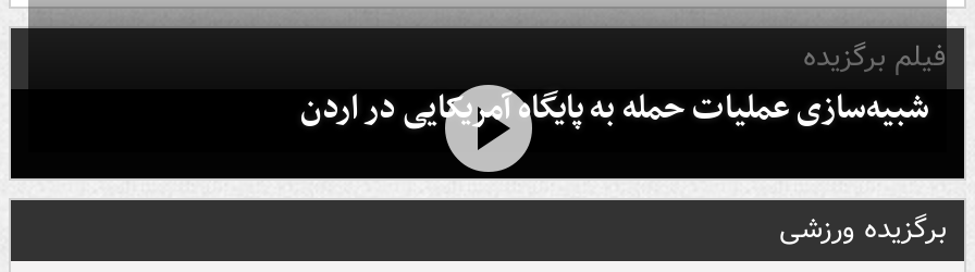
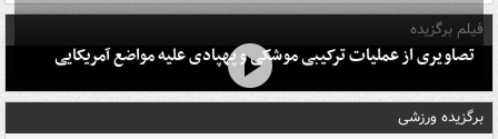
[300,81,929,137] شبیه‌سازی عملیات حمله به پایگاه آمریکایی در اردن -> [54,41,475,70] تصاویری از عملیات ترکیبی موشکی و پهپادی علیه مواضع آمریکایی

